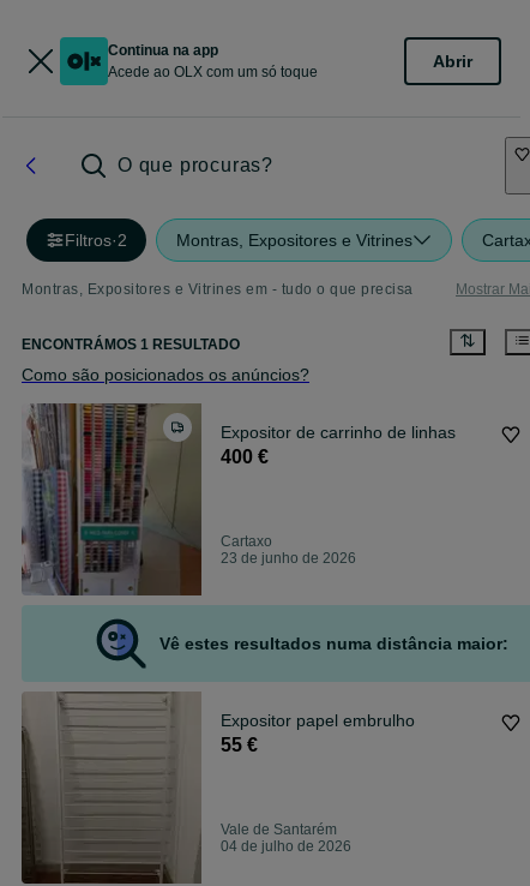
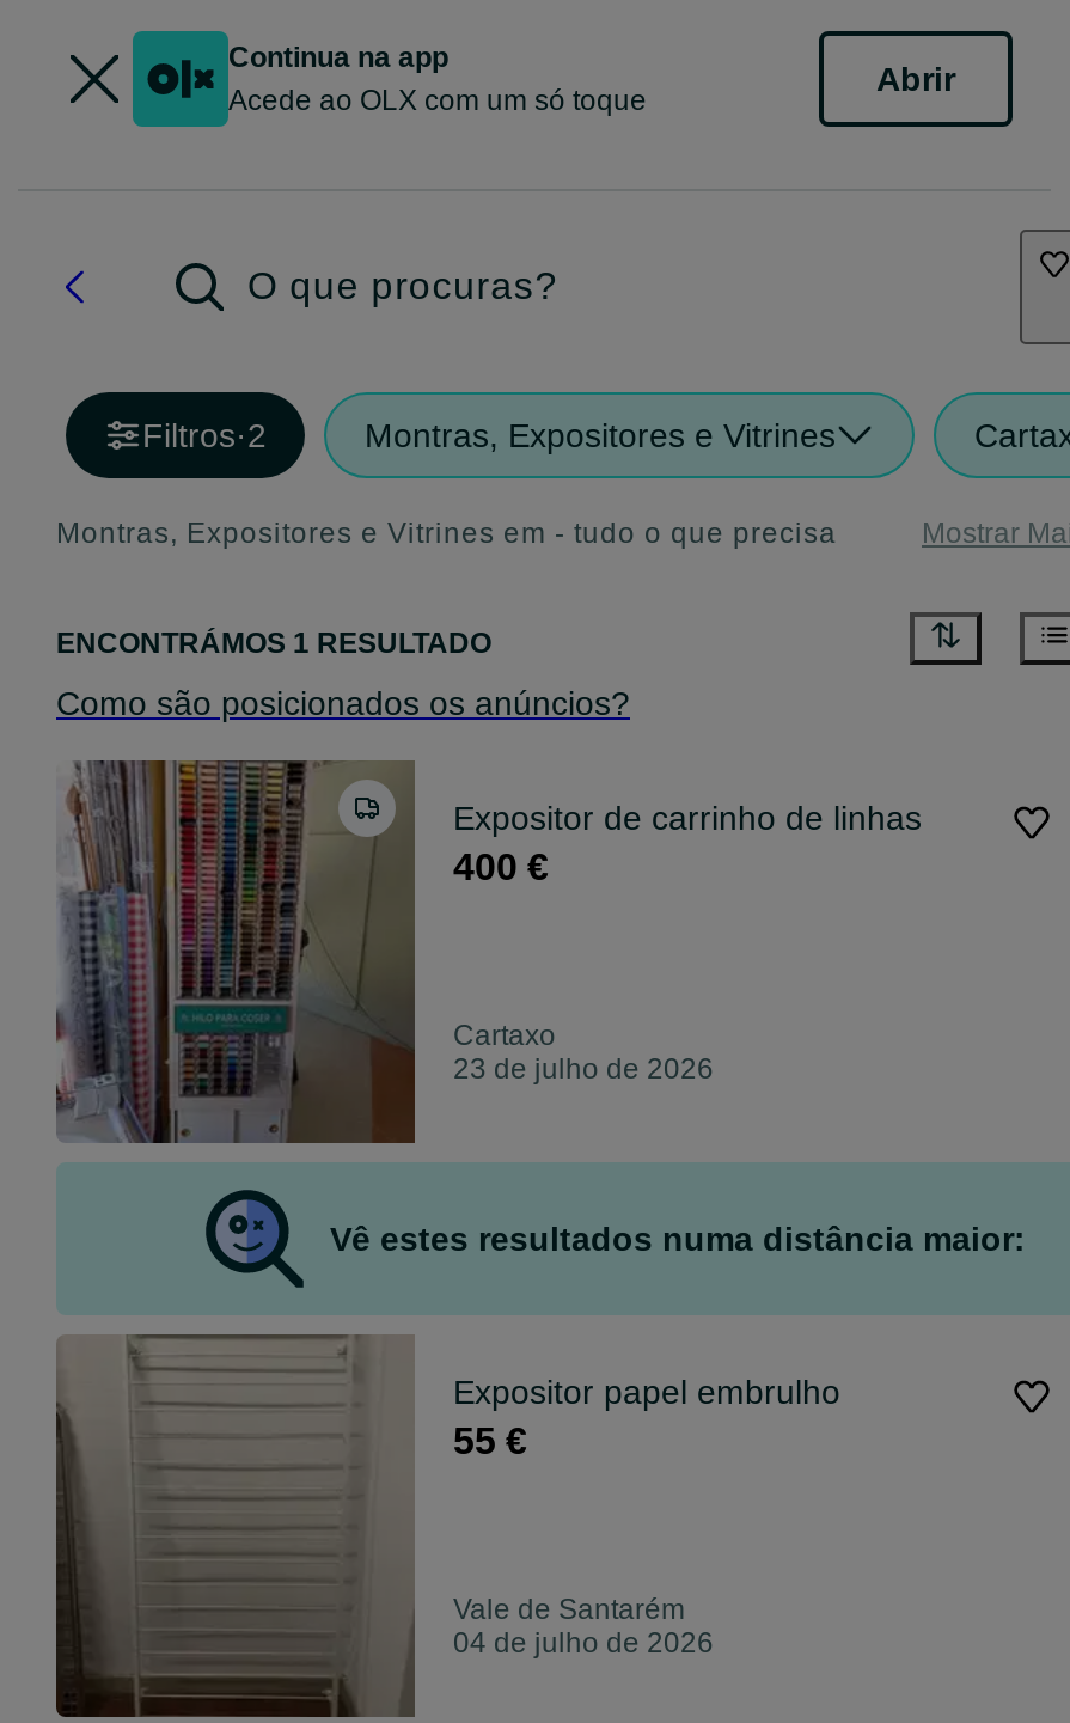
[221,550,356,567] 23 de junho de 2026 -> [453,1053,714,1086] 23 de julho de 2026

